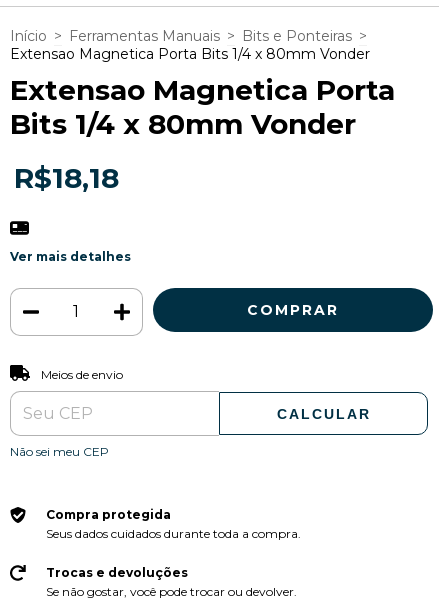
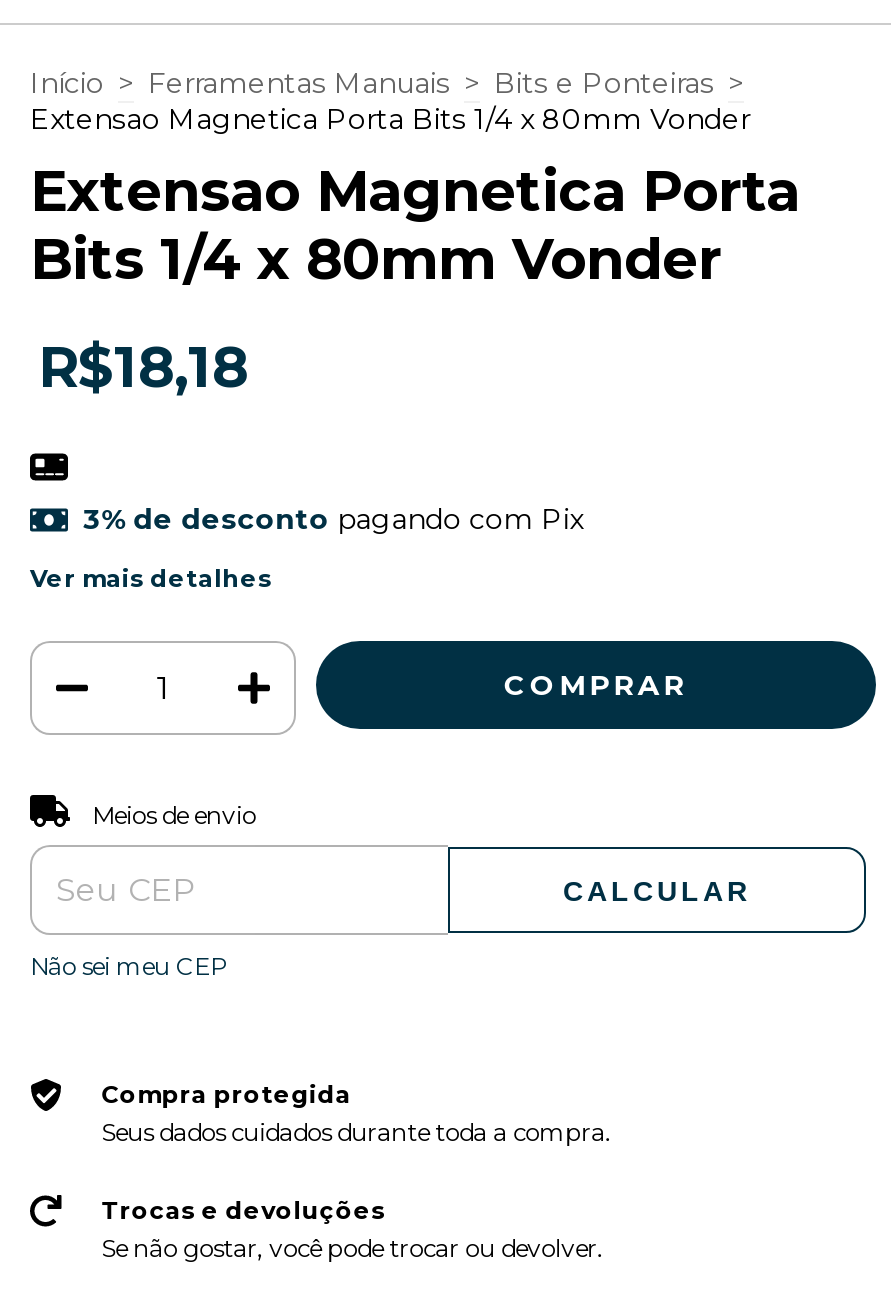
none -> [83,502,583,538] 3% de desconto pagando com Pix

